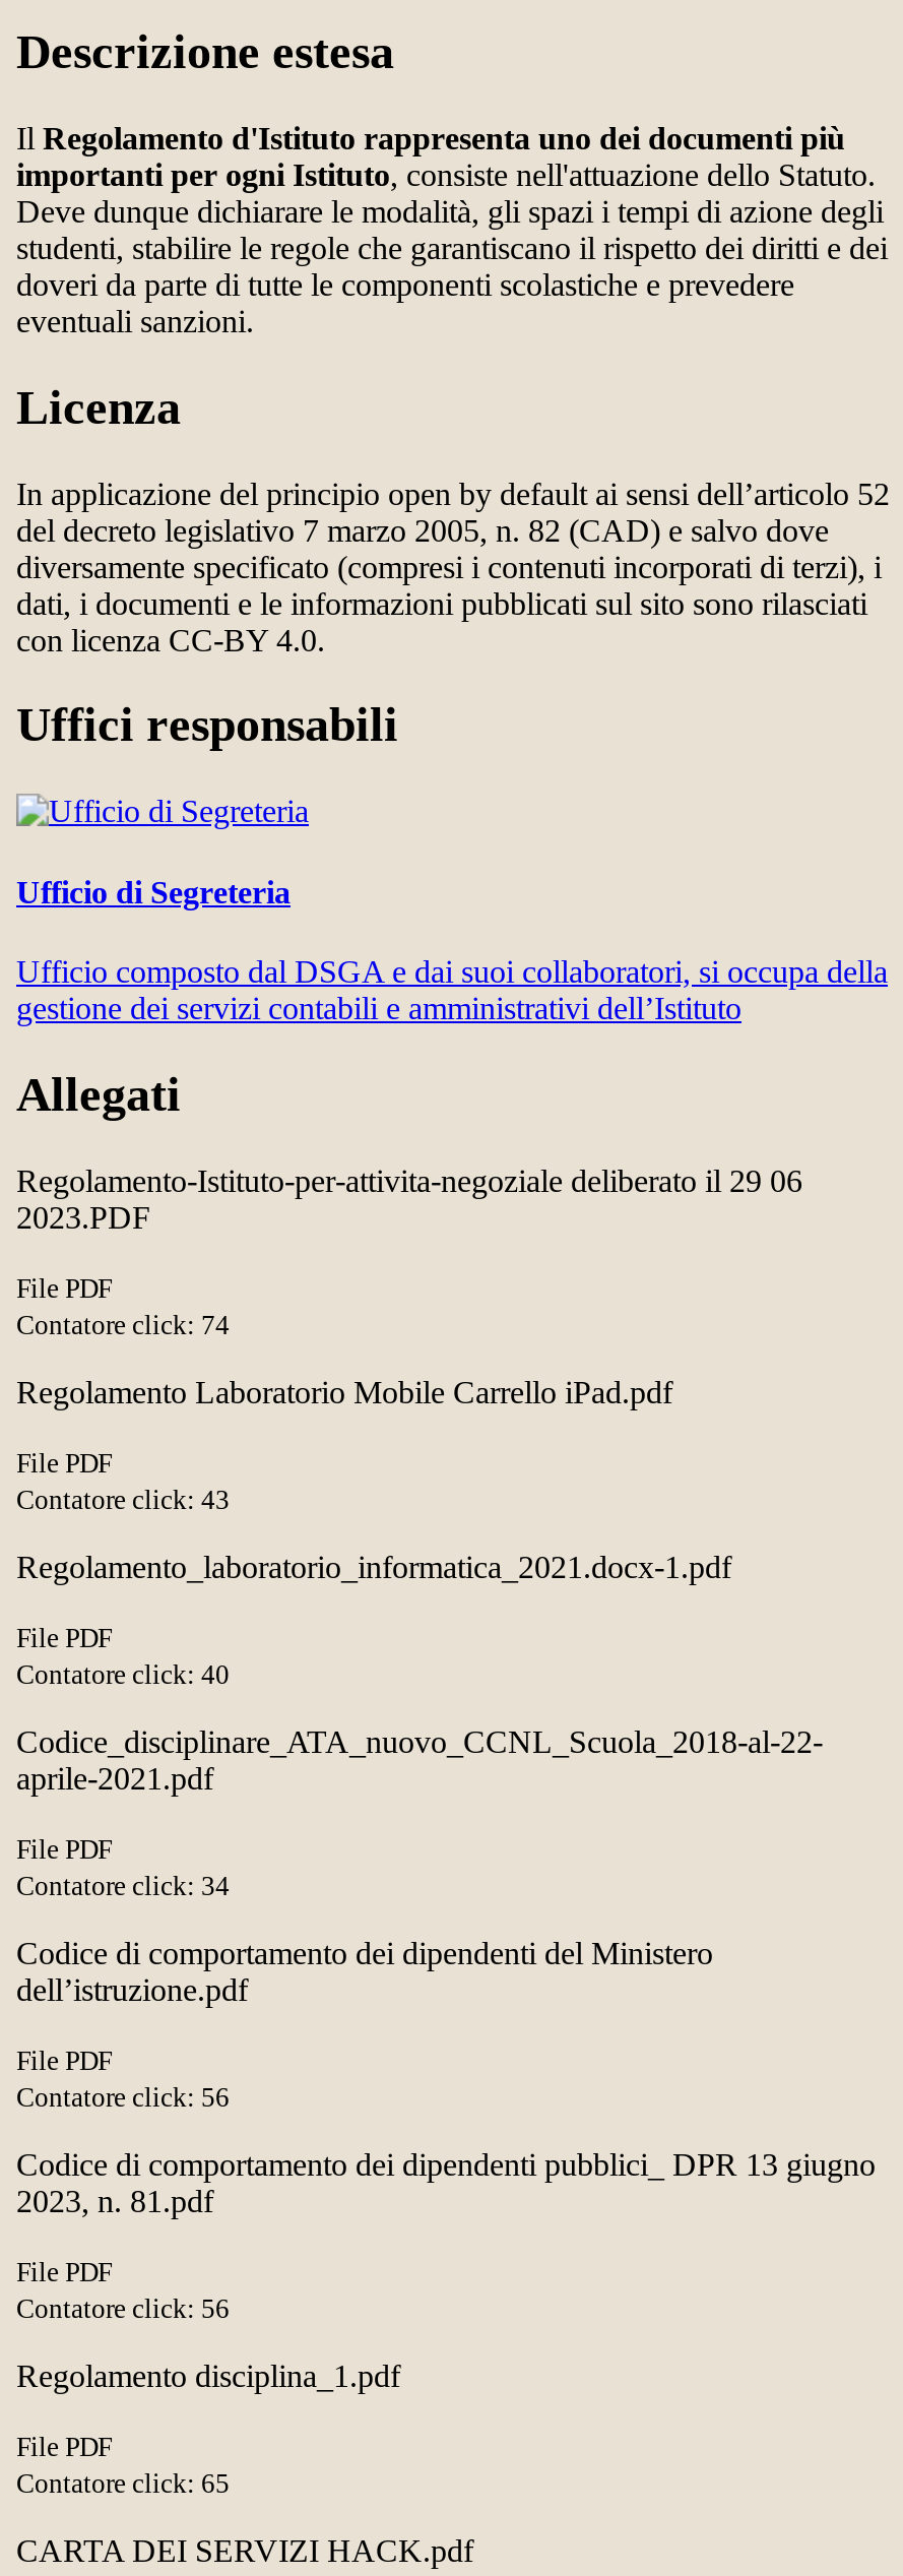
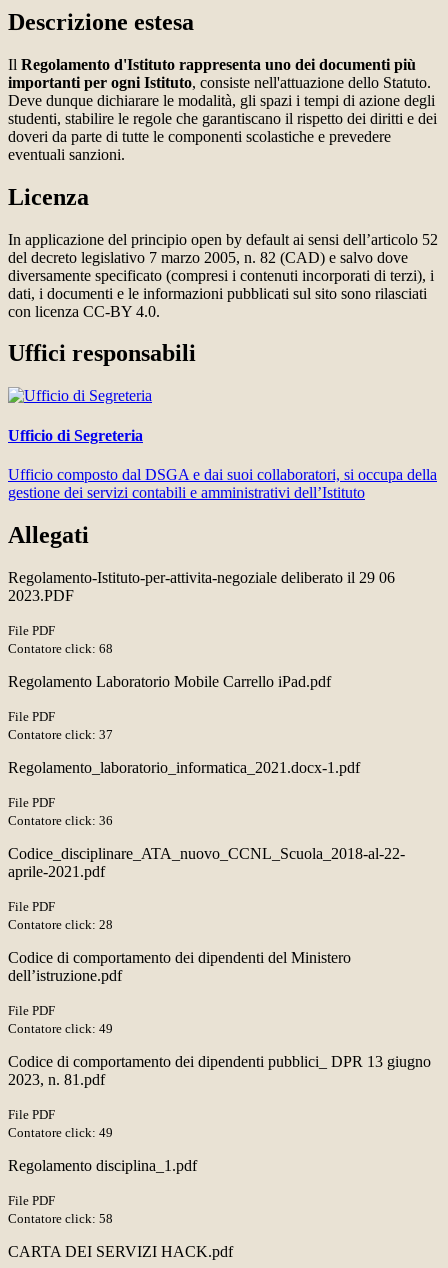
[16,1309,230,1340] Contatore click: 74 -> [8,641,113,656] Contatore click: 68
[16,1484,230,1515] Contatore click: 43 -> [8,727,113,742] Contatore click: 37
[16,1659,230,1689] Contatore click: 40 -> [8,813,113,828] Contatore click: 36
[16,1870,230,1901] Contatore click: 34 -> [8,917,113,932] Contatore click: 28
[16,2082,230,2112] Contatore click: 56 -> [8,1021,113,1036] Contatore click: 49
[16,2293,230,2323] Contatore click: 56 -> [8,1125,113,1140] Contatore click: 49
[16,2468,230,2498] Contatore click: 65 -> [8,1211,113,1226] Contatore click: 58

